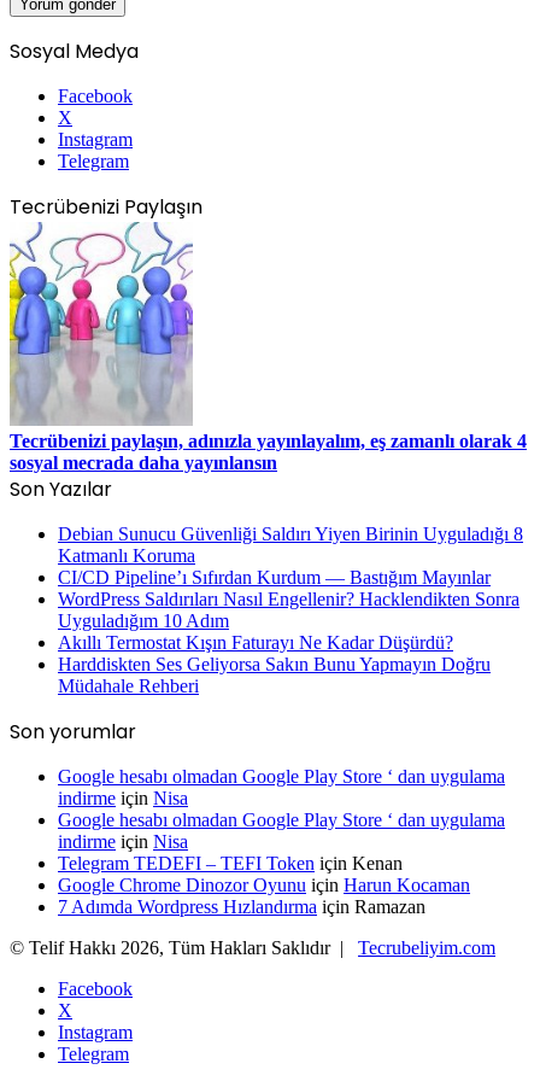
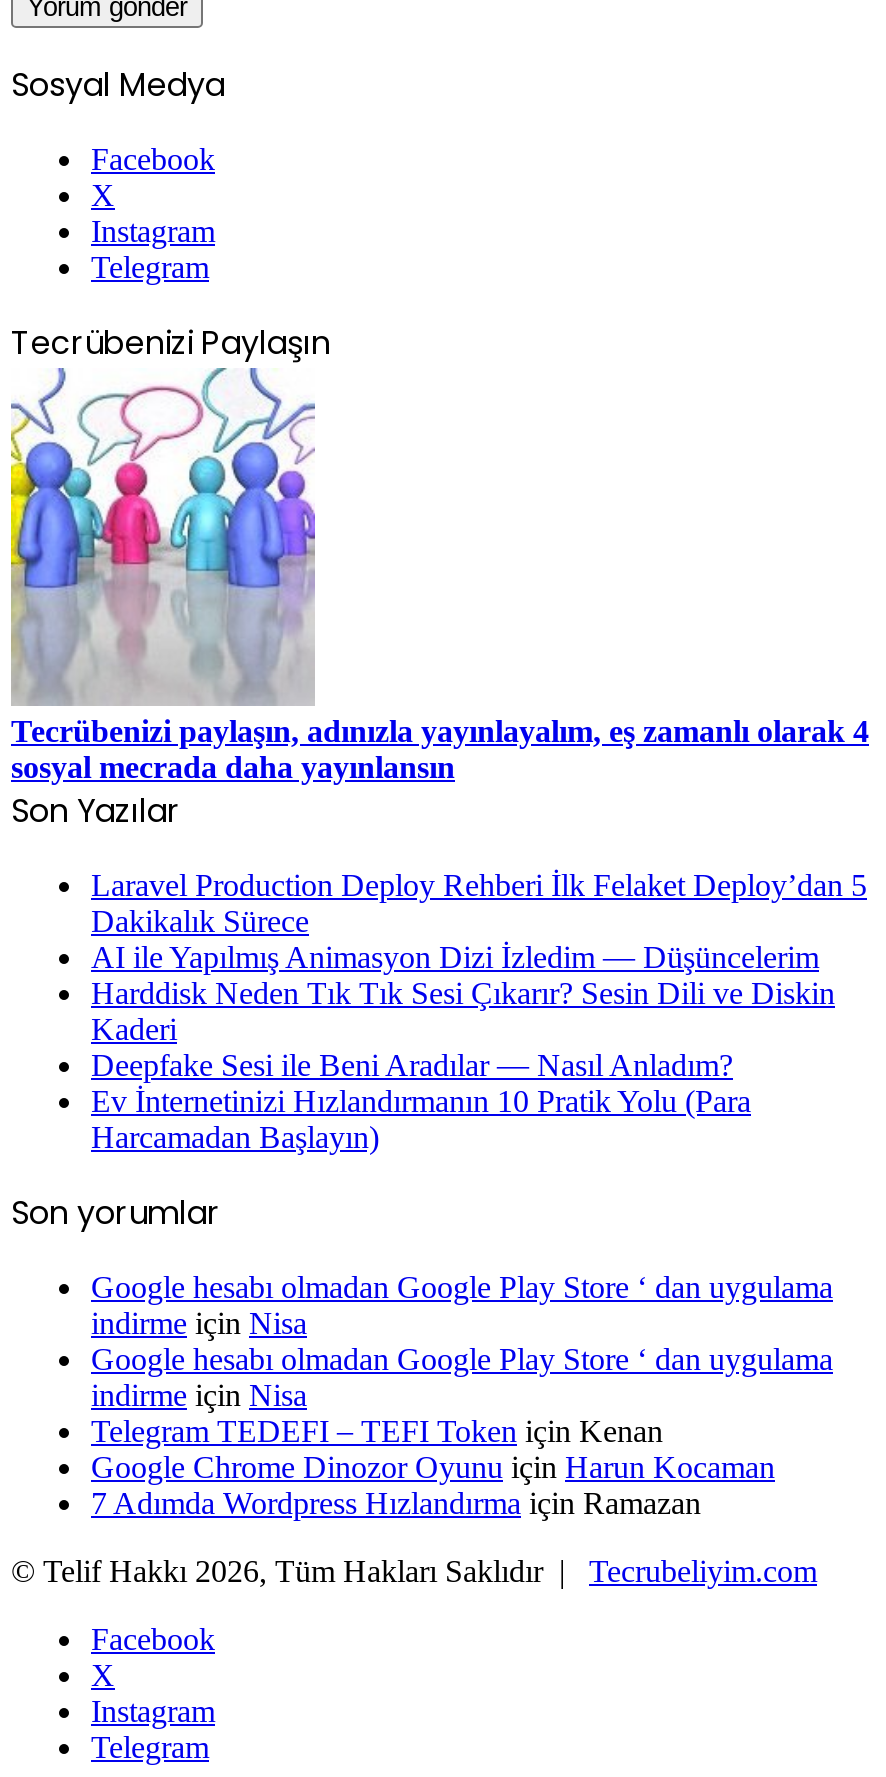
[58,524,523,696] Debian Sunucu Güvenliği Saldırı Yiyen Birinin Uyguladığı 8 | Katmanlı Koruma | CI/CD Pipeline’ı Sıfırdan Kurdum — Bastığım Mayınlar | WordPress Saldırıları Nasıl Engellenir? Hacklendikten Sonra | Uyguladığım 10 Adım | Akıllı Termostat Kışın Faturayı Ne Kadar Düşürdü? | Harddiskten Ses Geliyorsa Sakın Bunu Yapmayın Doğru | Müdahale Rehberi -> [91,869,867,1155] Laravel Production Deploy Rehberi İlk Felaket Deploy’dan 5 | Dakikalık Sürece | AI ile Yapılmış Animasyon Dizi İzledim — Düşüncelerim | Harddisk Neden Tık Tık Sesi Çıkarır? Sesin Dili ve Diskin | Kaderi | Deepfake Sesi ile Beni Aradılar — Nasıl Anladım? | Ev İnternetinizi Hızlandırmanın 10 Pratik Yolu (Para | Harcamadan Başlayın)

